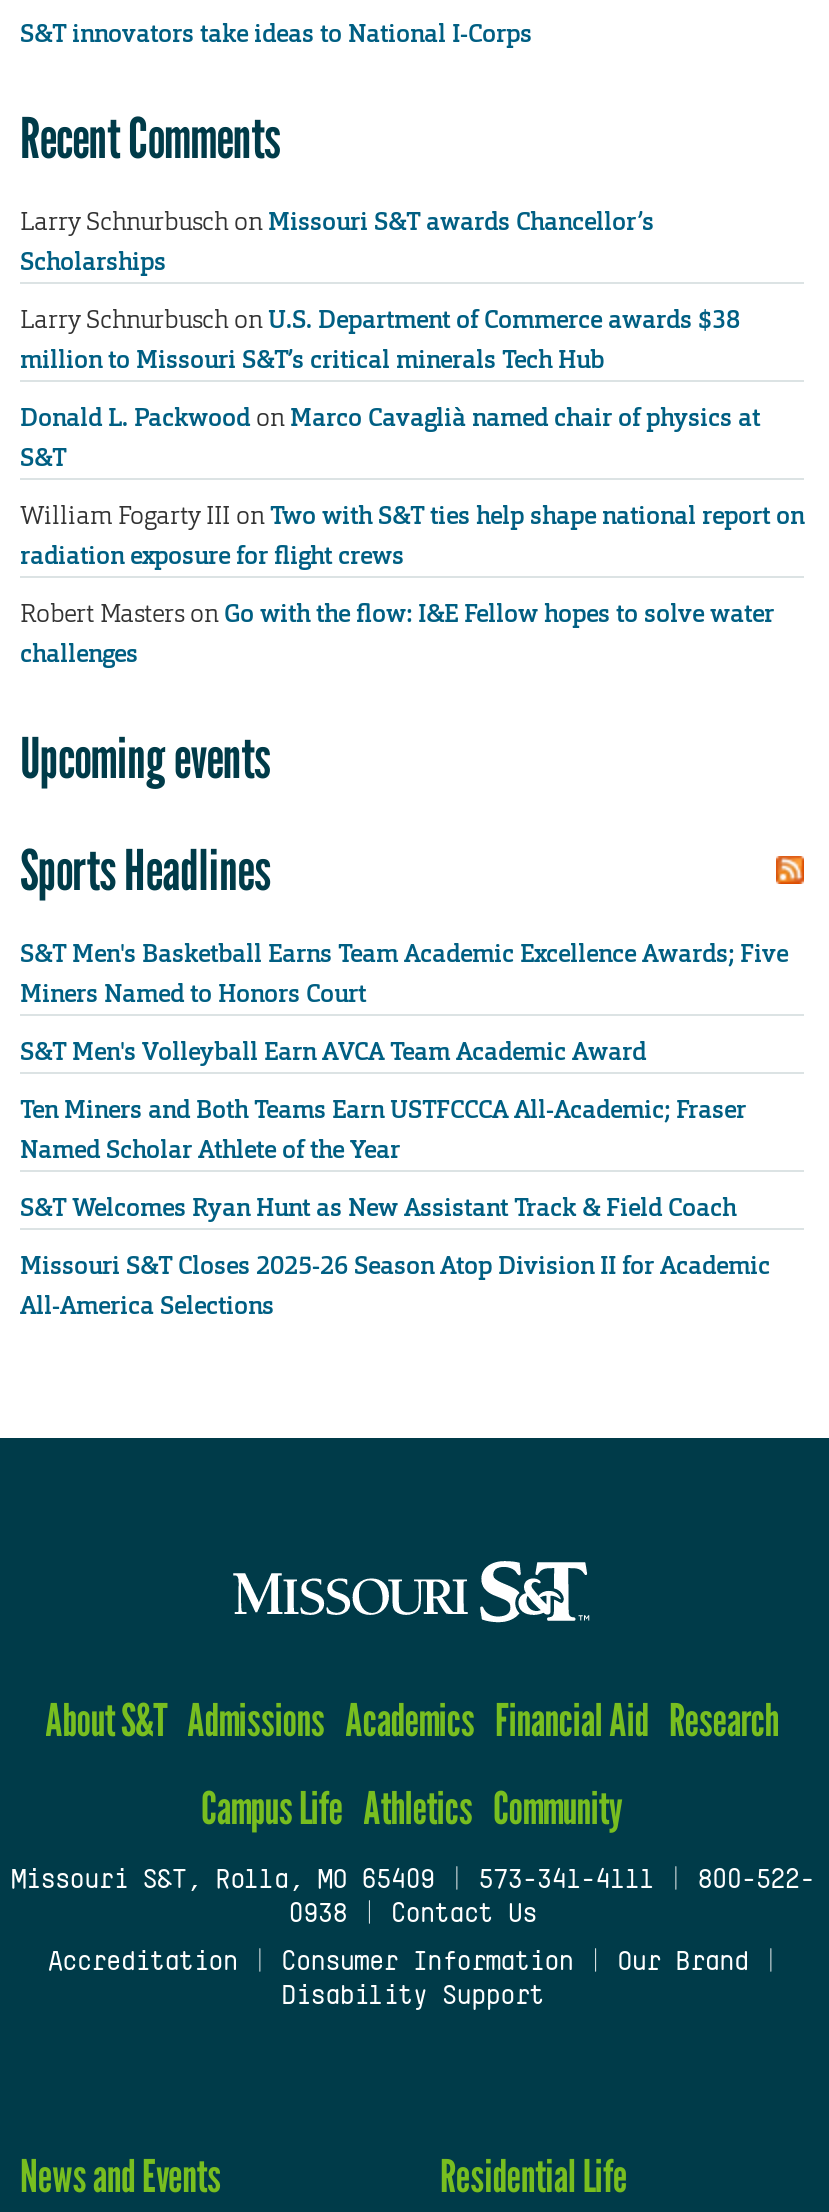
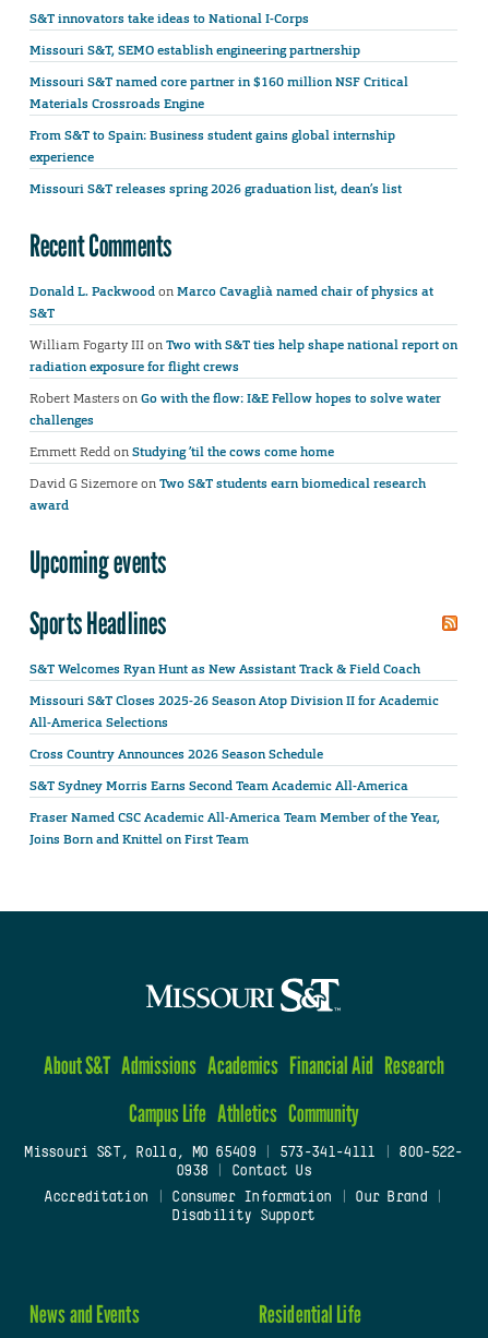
none -> [29,41,408,198] Missouri S&T, SEMO establish engineering partnership | Missouri S&T named core partner in $160 million NSF Critical | Materials Crossroads Engine | From S&T to Spain: Business student gains global internship | experience | Missouri S&T releases spring 2026 graduation list, dean’s list
moved [20,104,280,172] -> [29,227,172,264]: Recent Comments
[20,205,740,375] Larry Schnurbusch on Missouri S&T awards Chancellor’s | Scholarships | Larry Schnurbusch on U.S. Department of Commerce awards $38 | million to Missouri S&T’s critical minerals Tech Hub -> none
none -> [29,443,426,514] Emmett Redd on Studying ’til the cows come home | David G Sizemore on Two S&T students earn biomedical research | award
moved [20,724,270,904] -> [29,543,166,642]: Upcoming events | Sports Headlines
[20,937,788,1166] S&T Men's Basketball Earns Team Academic Excellence Awards; Five | Miners Named to Honors Court | S&T Men's Volleyball Earn AVCA Team Academic Award | Ten Miners and Both Teams Earn USTFCCCA All-Academic; Fraser | Named Scholar Athlete of the Year -> none
none -> [29,745,440,848] Cross Country Announces 2026 Season Schedule | S&T Sydney Morris Earns Second Team Academic All-America | Fraser Named CSC Academic All-America Team Member of the Year, | Joins Born and Knittel on First Team

